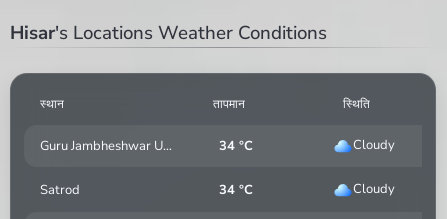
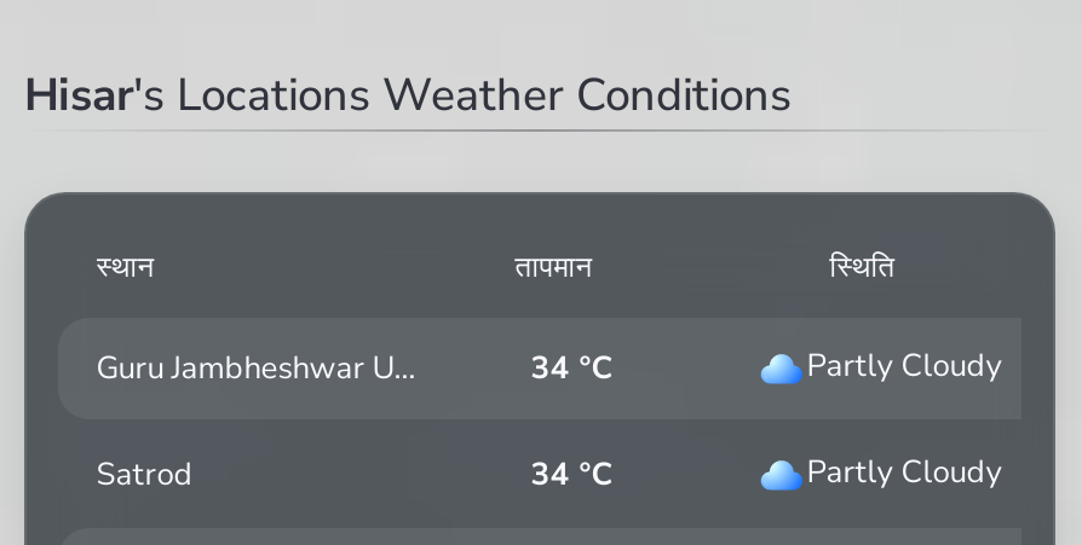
[353,136,395,154] Cloudy -> [807,345,1003,389] Partly Cloudy
[353,180,395,198] Cloudy -> [807,451,1003,494] Partly Cloudy

